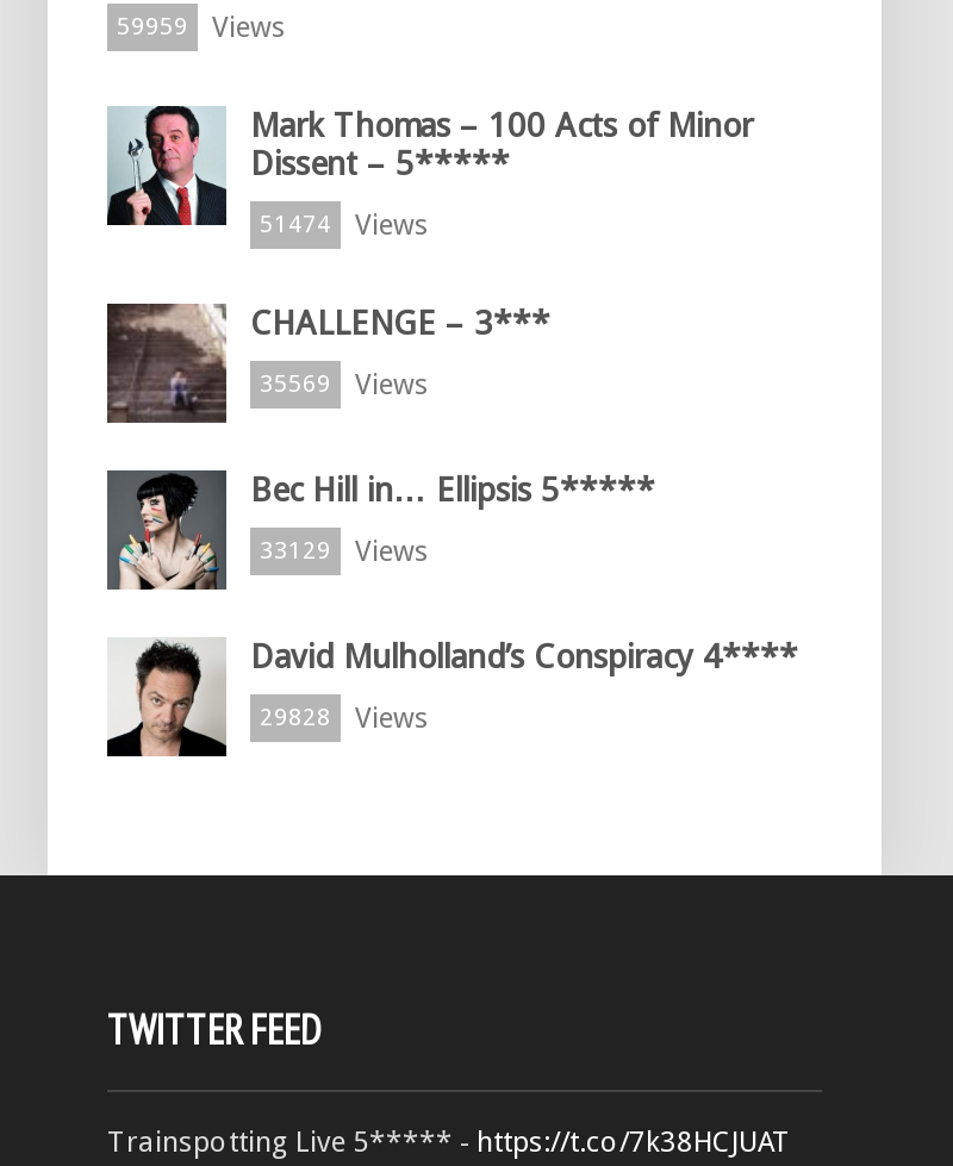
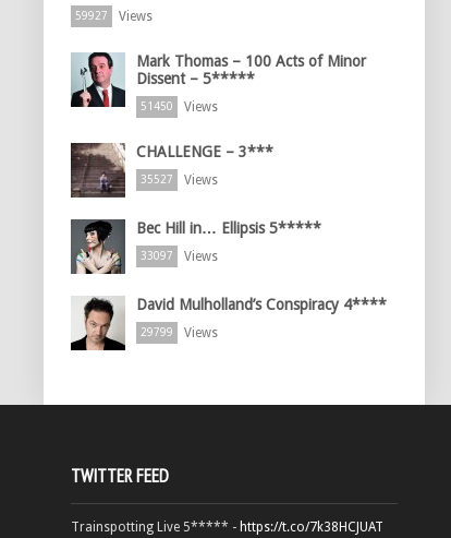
[117,12,286,45] 59959 Views -> [75,9,153,24] 59927 Views
[260,209,429,243] 51474 Views -> [141,100,218,115] 51450 Views
[260,369,429,402] 35569 Views -> [141,173,218,188] 35527 Views
[260,536,429,569] 33129 Views -> [141,249,218,265] 33097 Views
[260,702,429,736] 29828 Views -> [141,326,218,341] 29799 Views

